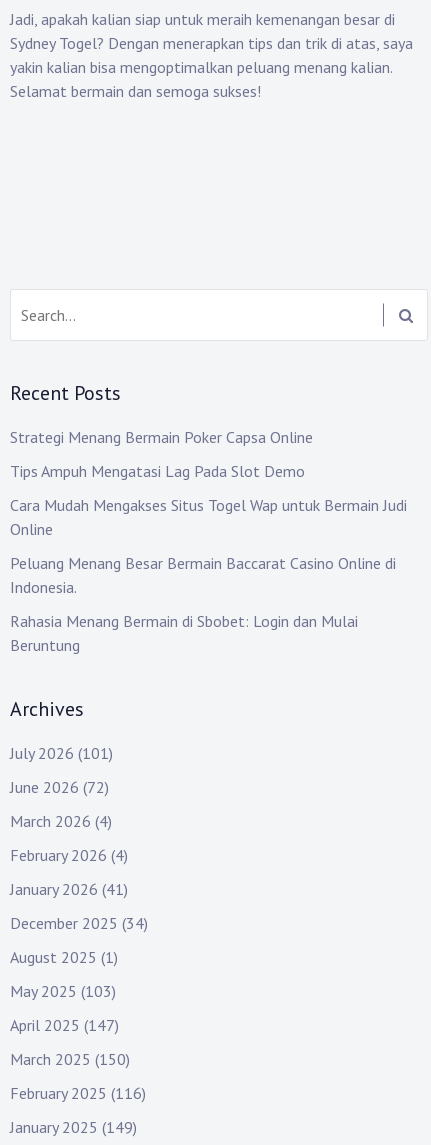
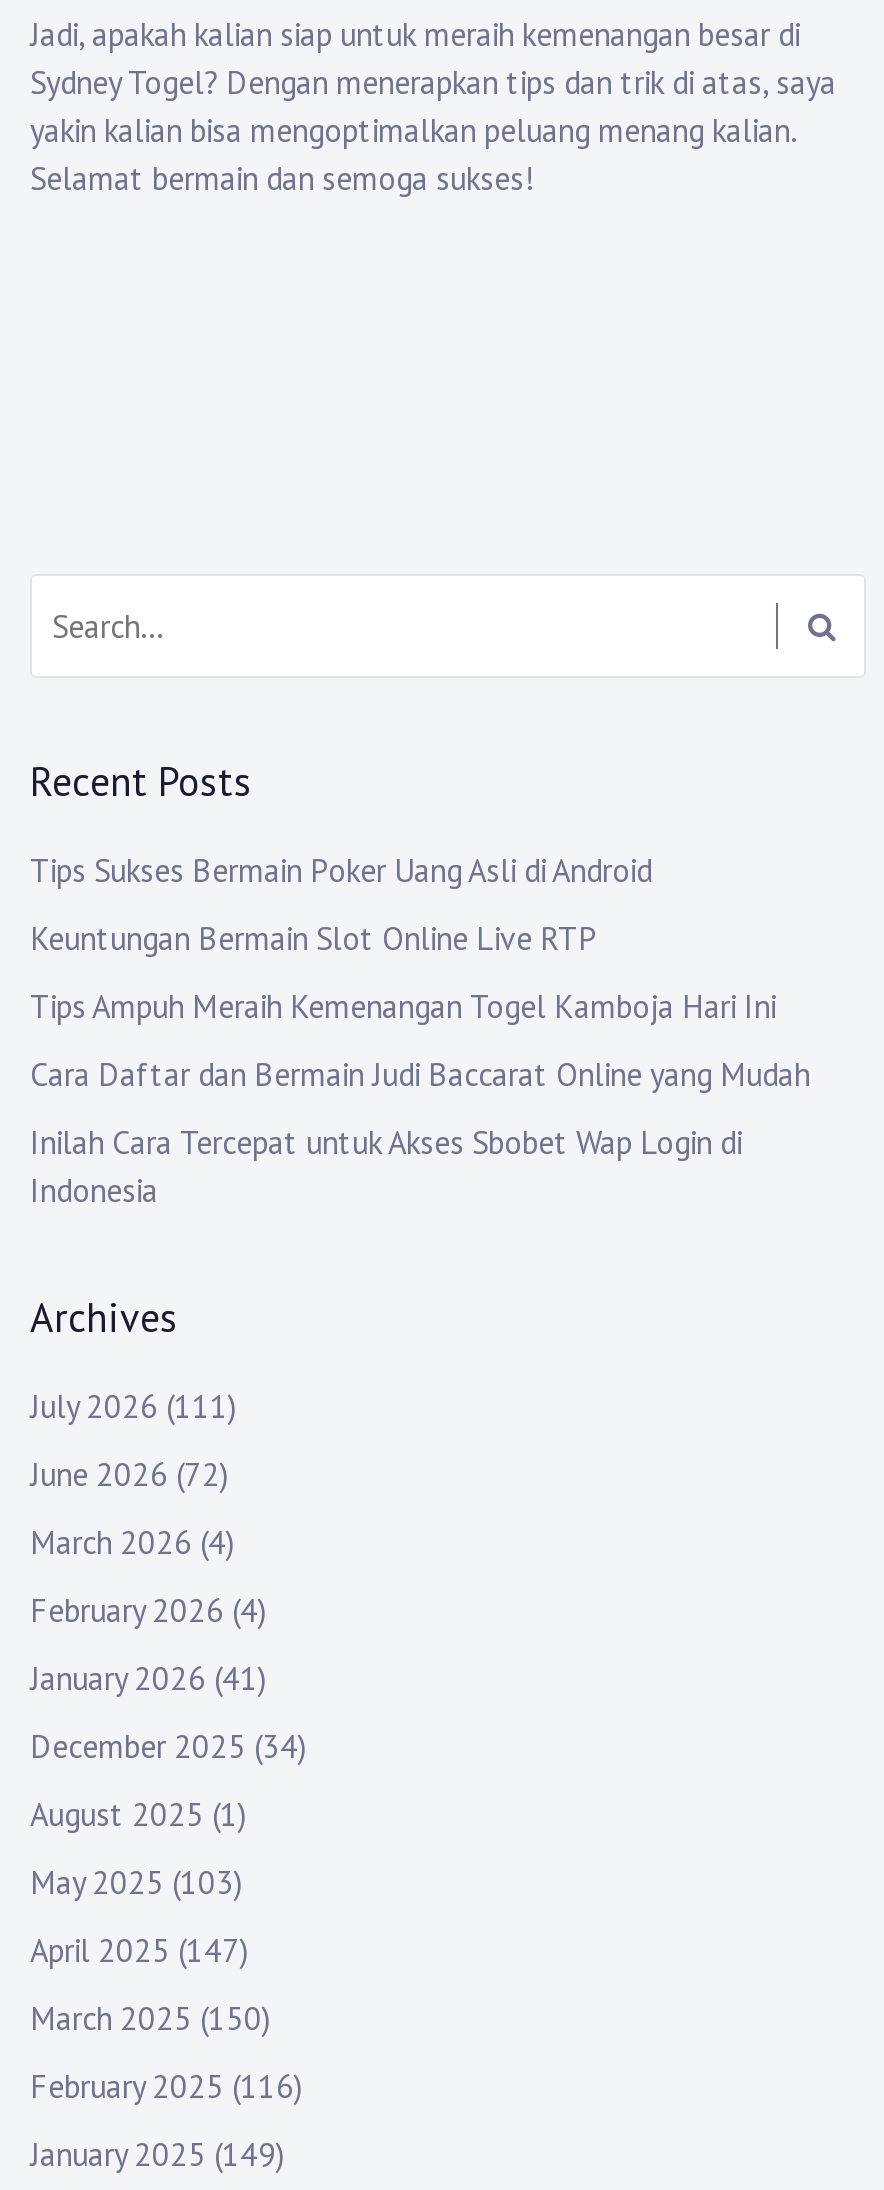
[10,427,313,447] Strategi Menang Bermain Poker Capsa Online -> [30,851,652,891] Tips Sukses Bermain Poker Uang Asli di Android
[10,461,305,481] Tips Ampuh Mengatasi Lag Pada Slot Demo -> [30,919,598,959] Keuntungan Bermain Slot Online Live RTP
[10,495,407,539] Cara Mudah Mengakses Situs Togel Wap untuk Bermain Judi | Online -> [30,987,776,1027] Tips Ampuh Meraih Kemenangan Togel Kamboja Hari Ini
[10,553,396,597] Peluang Menang Besar Bermain Baccarat Casino Online di | Indonesia. -> [30,1055,810,1095] Cara Daftar dan Bermain Judi Baccarat Online yang Mudah
[10,611,358,655] Rahasia Menang Bermain di Sbobet: Login dan Mulai | Beruntung -> [30,1123,742,1211] Inilah Cara Tercepat untuk Akses Sbobet Wap Login di | Indonesia
[10,743,113,763] July 2026 (101) -> [30,1387,236,1427] July 2026 (111)

